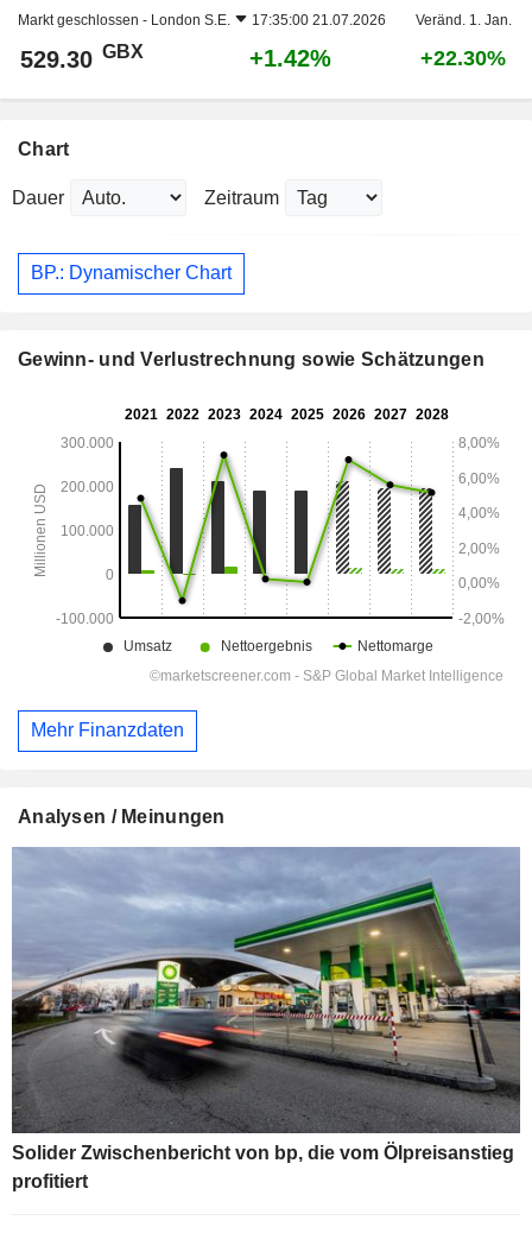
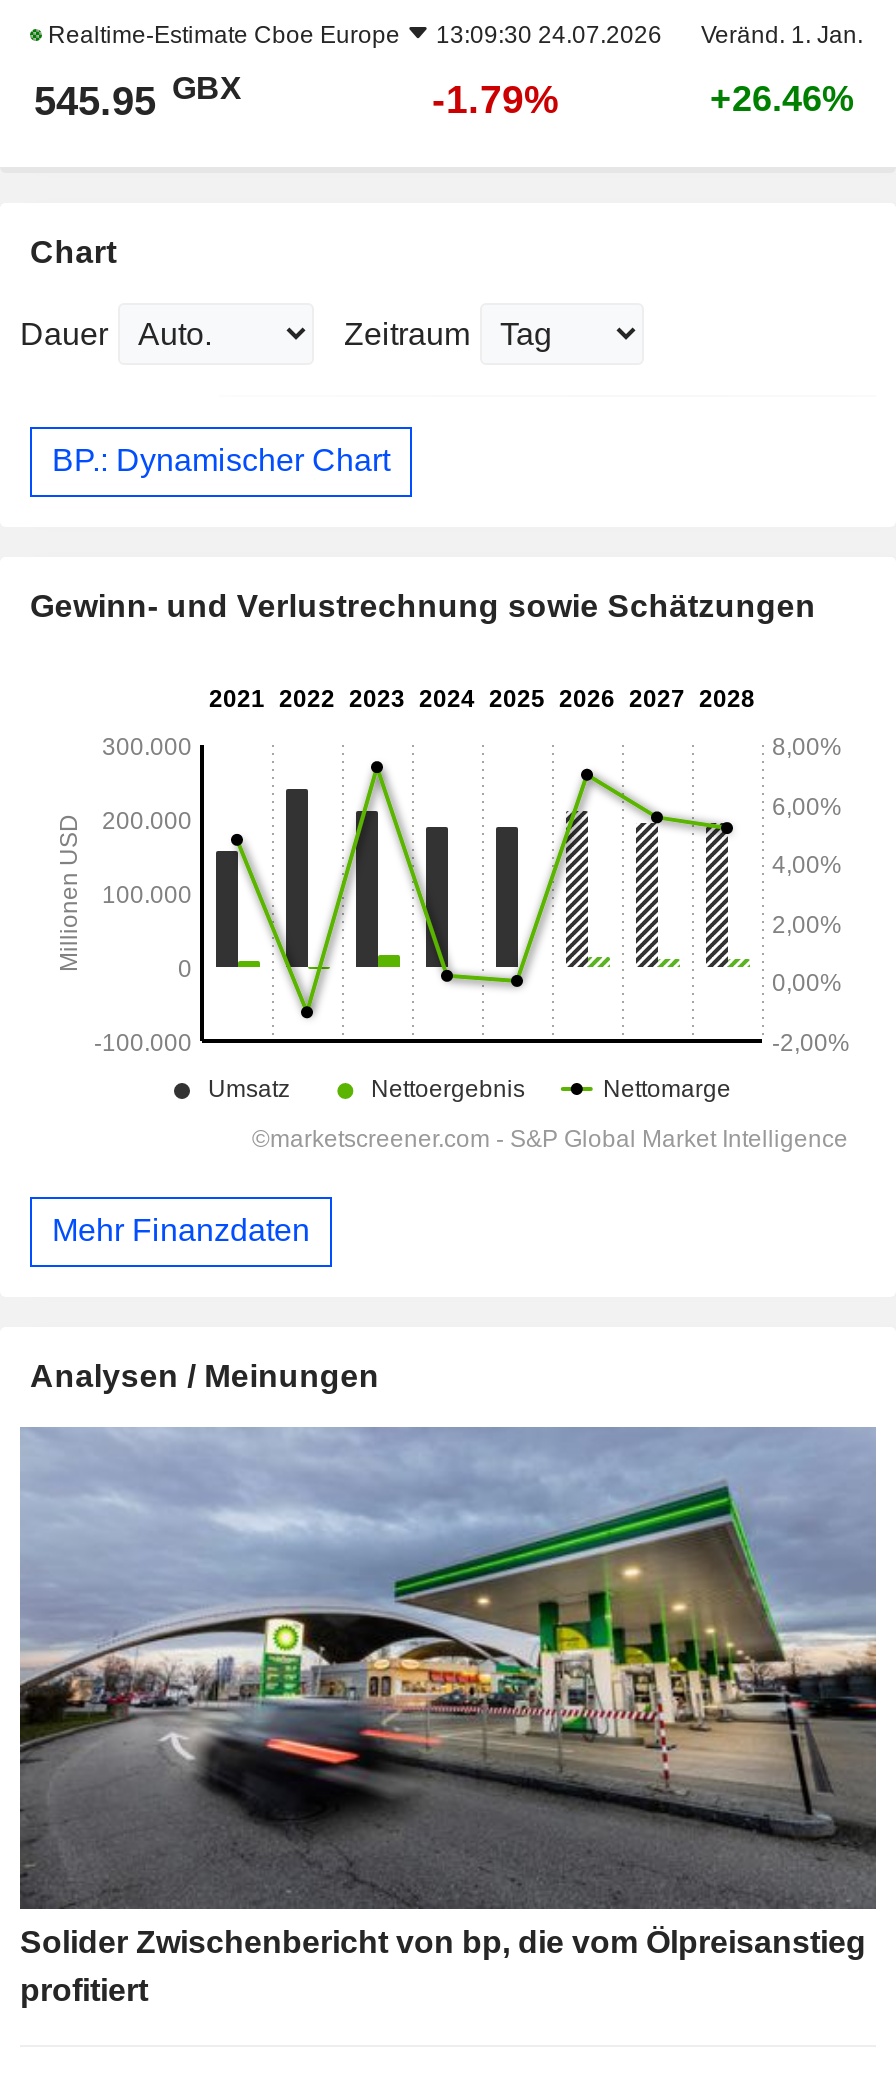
[18,11,386,28] Markt geschlossen - London S.E. | 17:35:00 21.07.2026 -> [42,20,662,48] Realtime-Estimate Cboe Europe | 13:09:30 24.07.2026
[20,42,144,72] 529.30 GBX -> [34,71,242,122] 545.95 GBX
[249,45,331,71] +1.42% -> [432,76,560,120] -1.79%
[420,46,506,70] +22.30% -> [710,78,854,118] +26.46%

